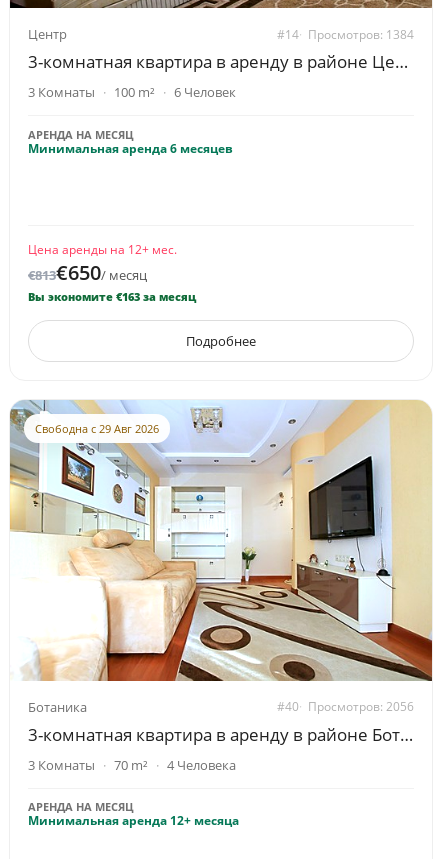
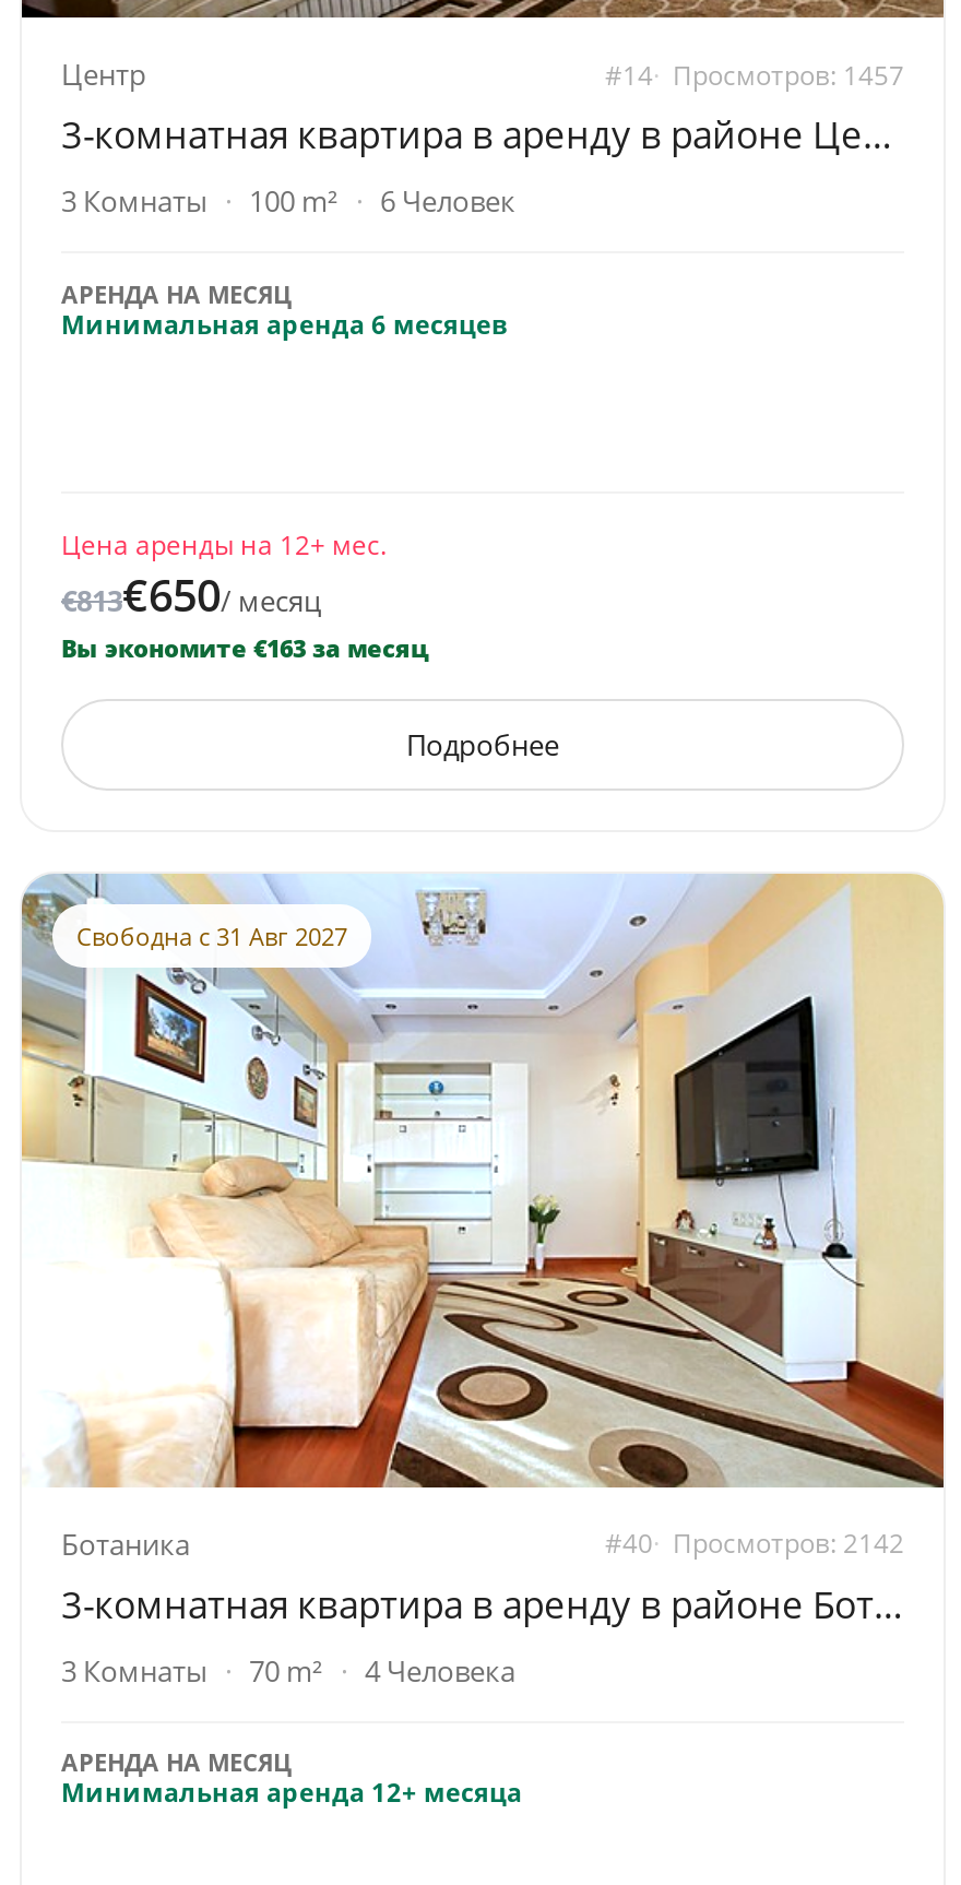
[277,25,414,42] #14 Просмотров: 1384 -> [605,56,904,93] #14 Просмотров: 1457
[35,421,159,436] Свободна с 29 Авг 2026 -> [76,920,347,952] Свободна с 31 Авг 2027
[277,698,414,715] #40 Просмотров: 2056 -> [605,1525,904,1562] #40 Просмотров: 2142

